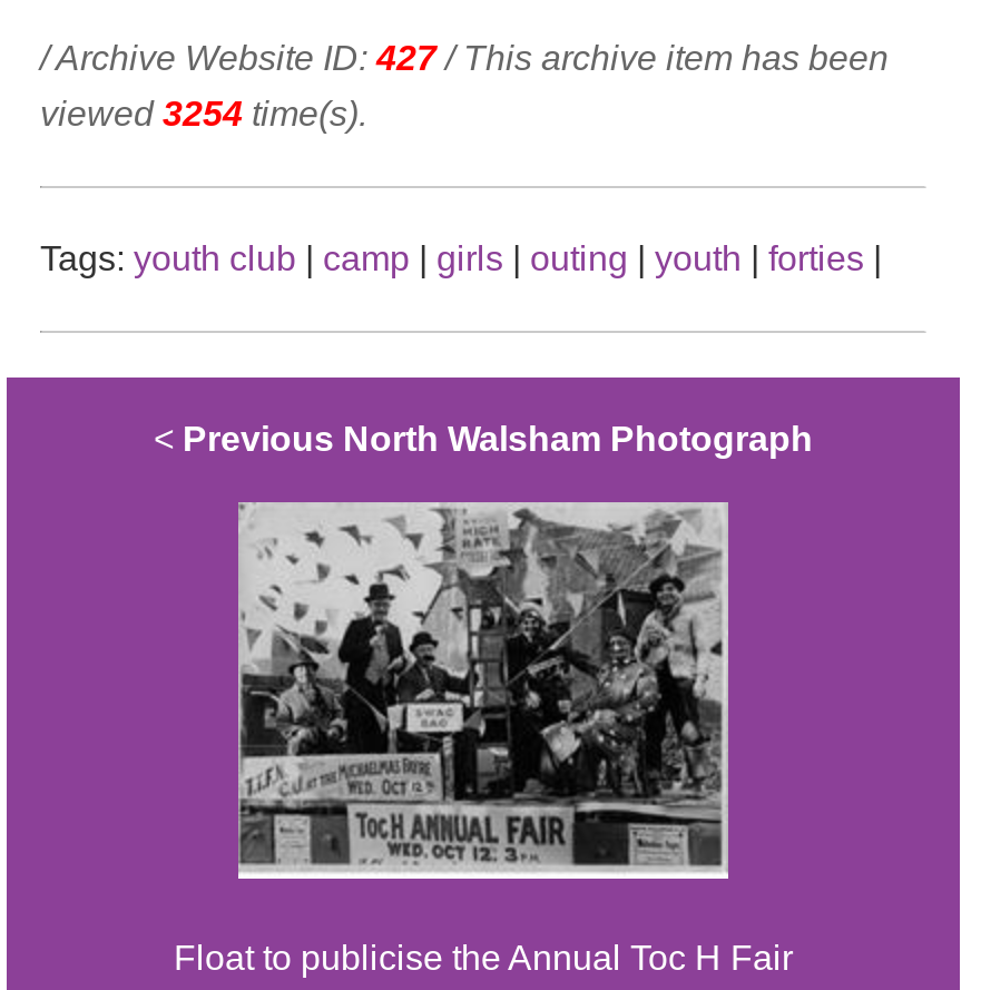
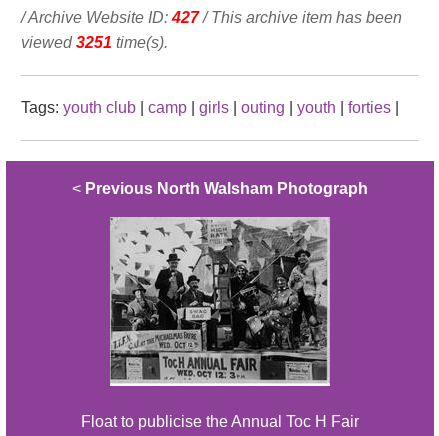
[40,96,367,133] viewed 3254 time(s). -> [21,34,168,51] viewed 3251 time(s).

